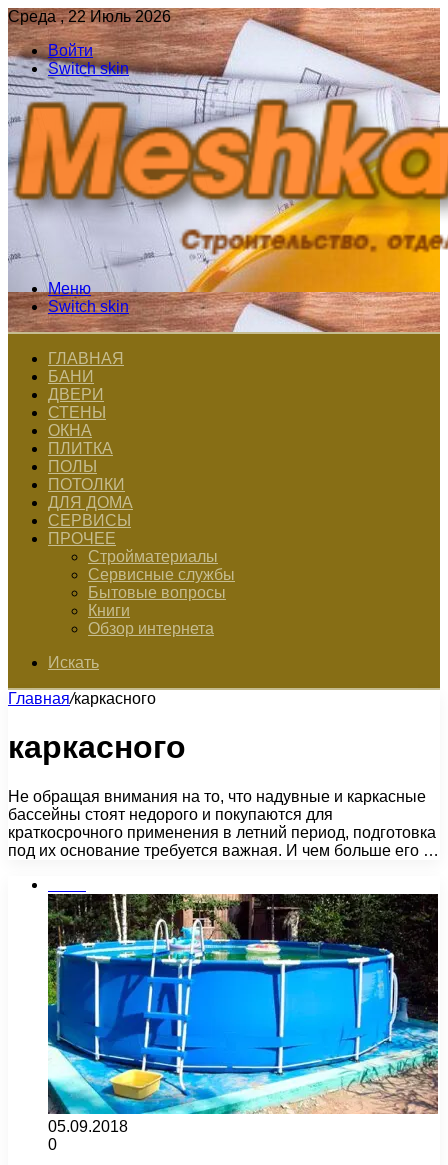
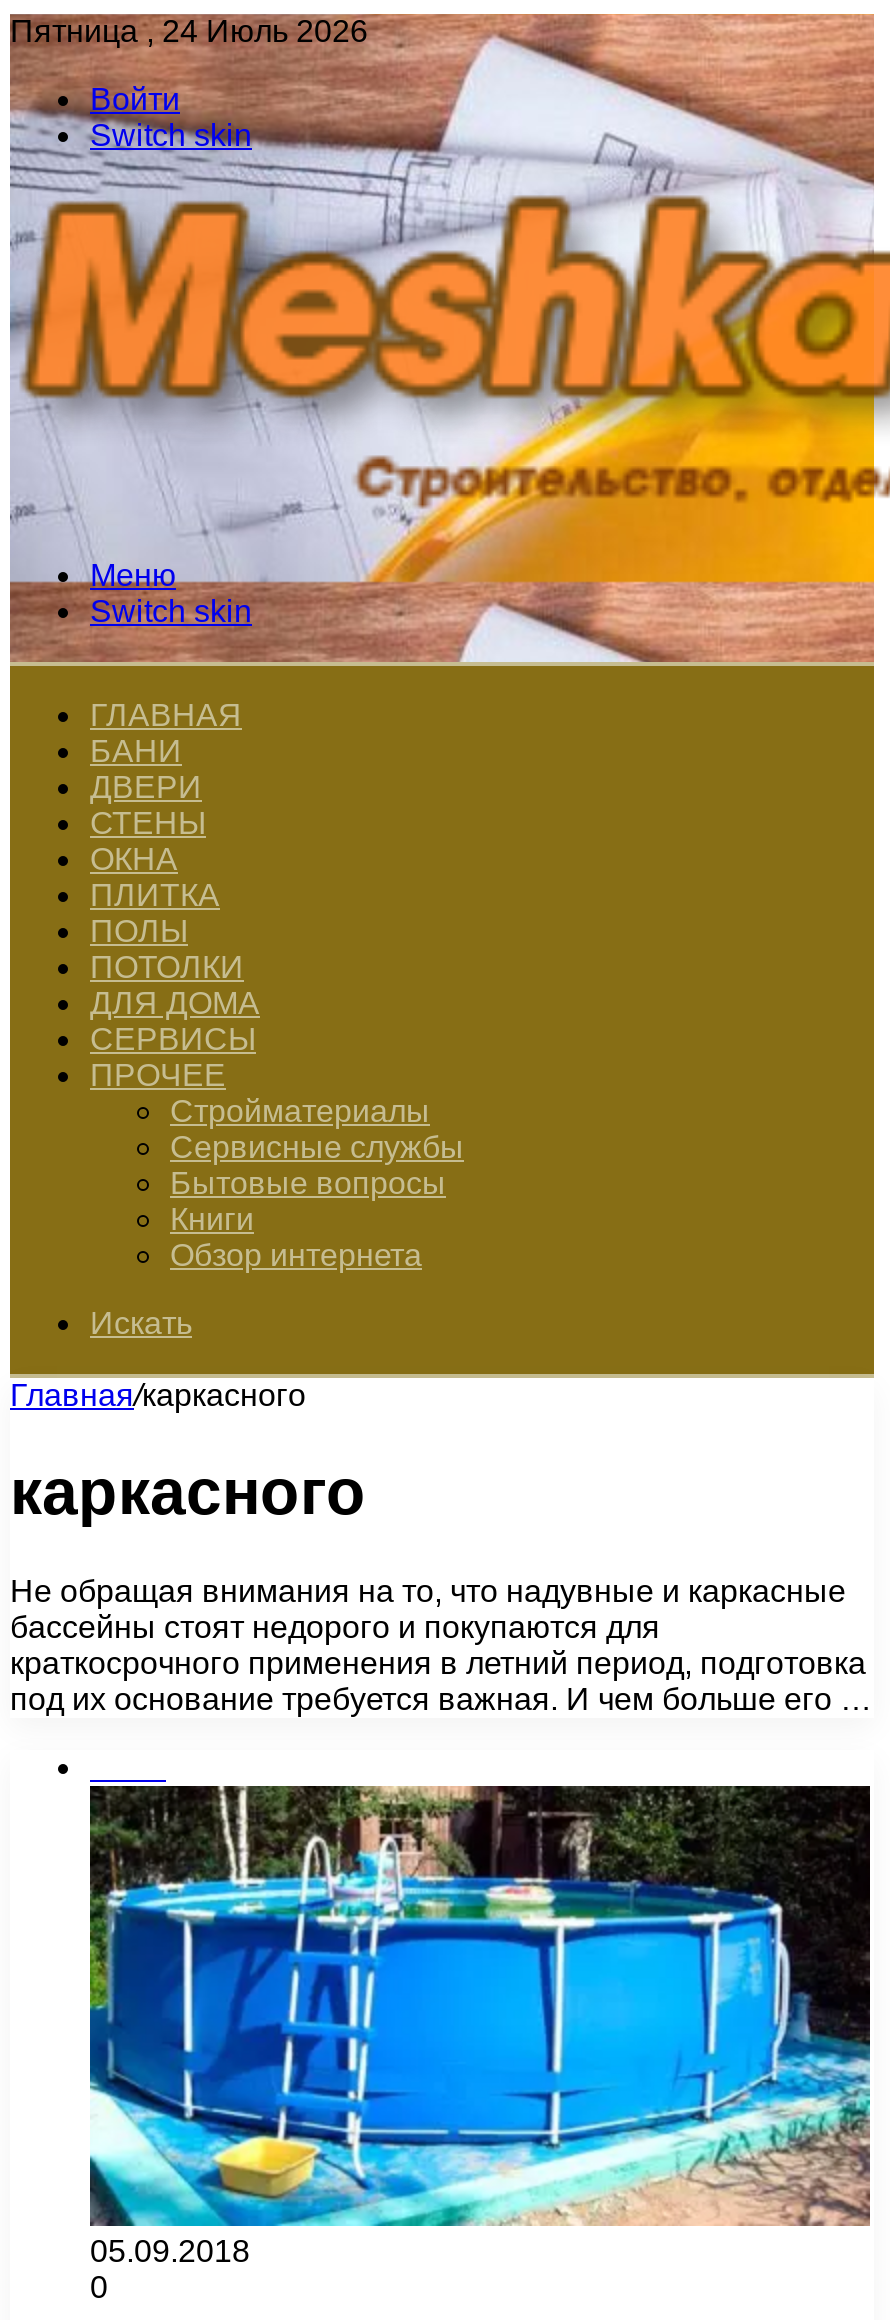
[8,8,171,25] Среда , 22 Июль 2026 -> [10,14,368,48] Пятница , 24 Июль 2026

